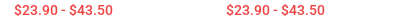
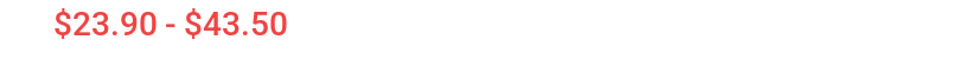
[226,2,325,18] $23.90 - $43.50 -> none

